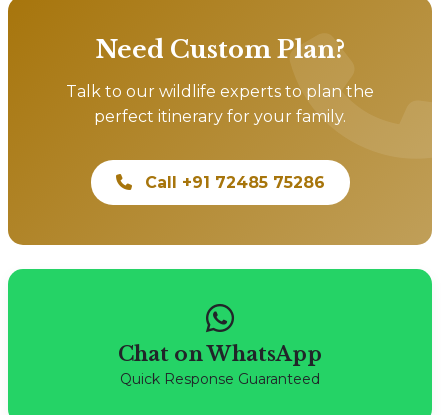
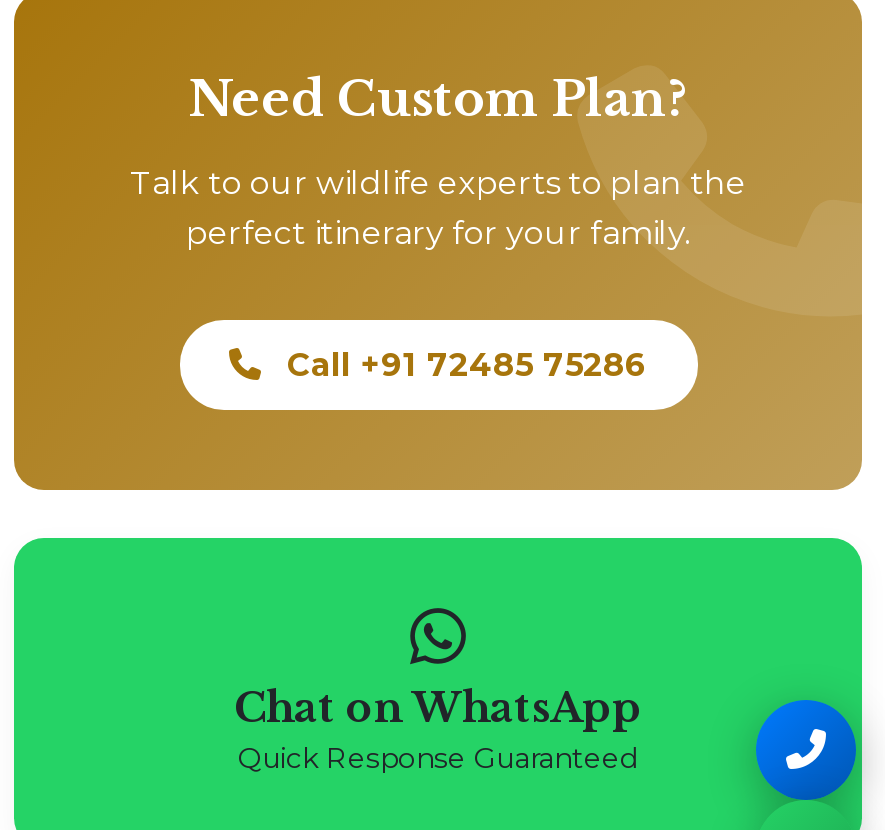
none -> [754,698,858,810] [image]

